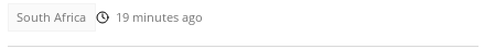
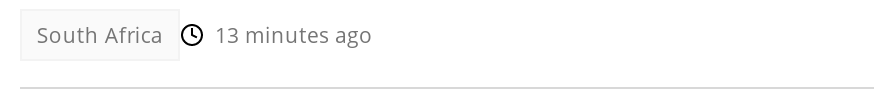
[17,10,202,25] South Africa 19 minutes ago -> [37,21,373,49] South Africa 13 minutes ago

